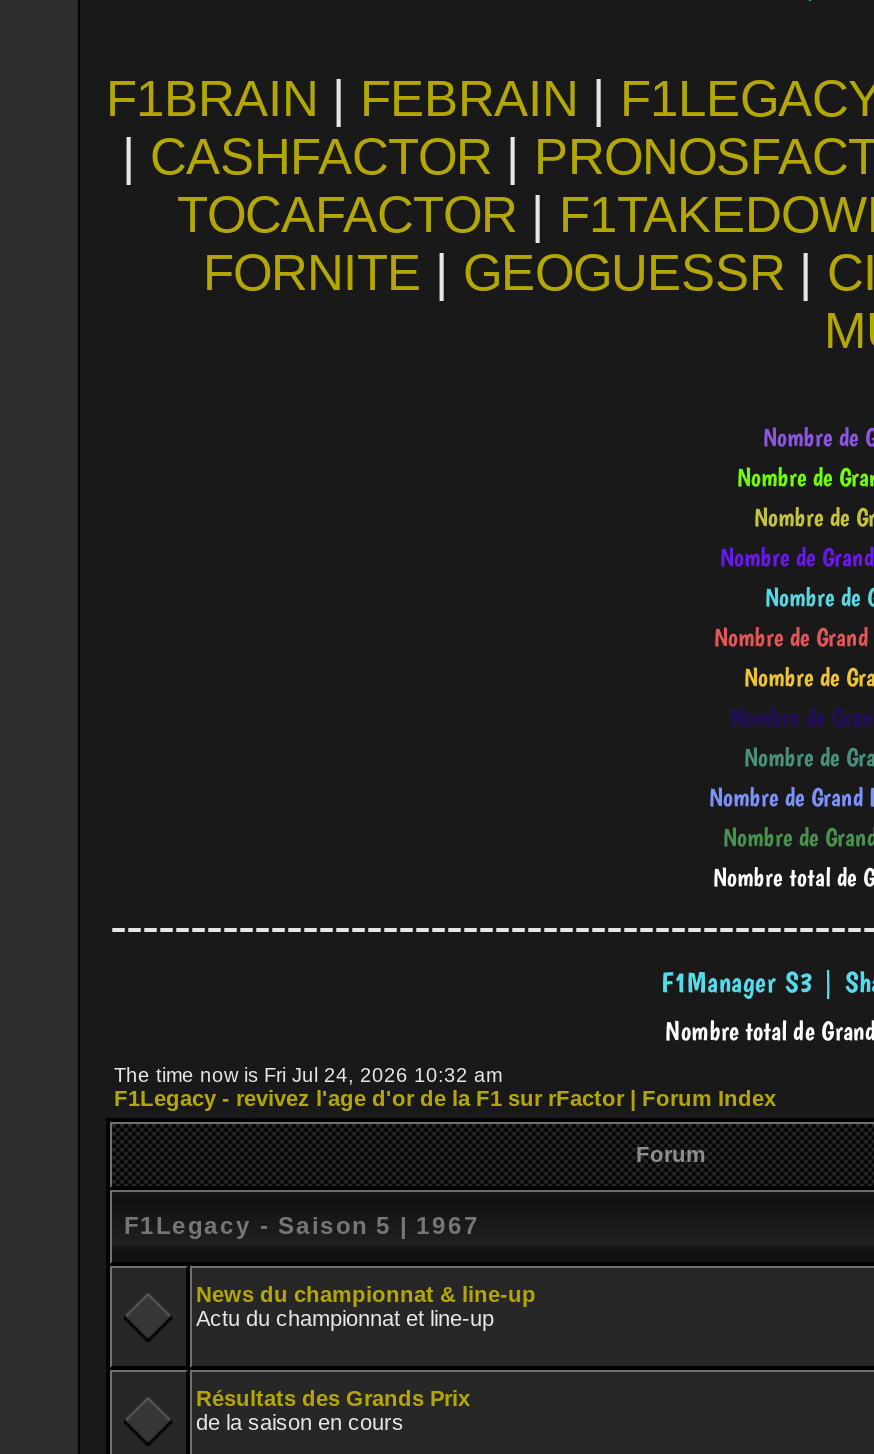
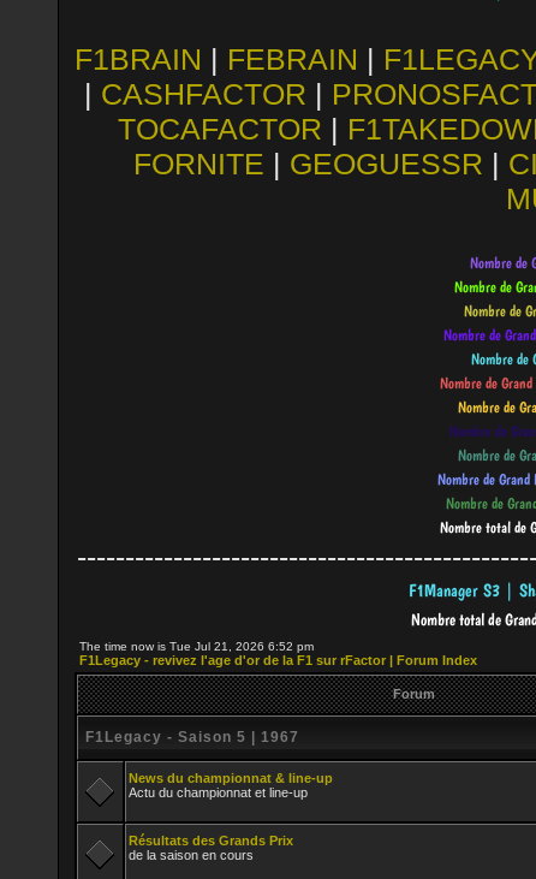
[114,1064,502,1086] The time now is Fri Jul 24, 2026 10:32 am -> [79,640,314,653] The time now is Tue Jul 21, 2026 6:52 pm

